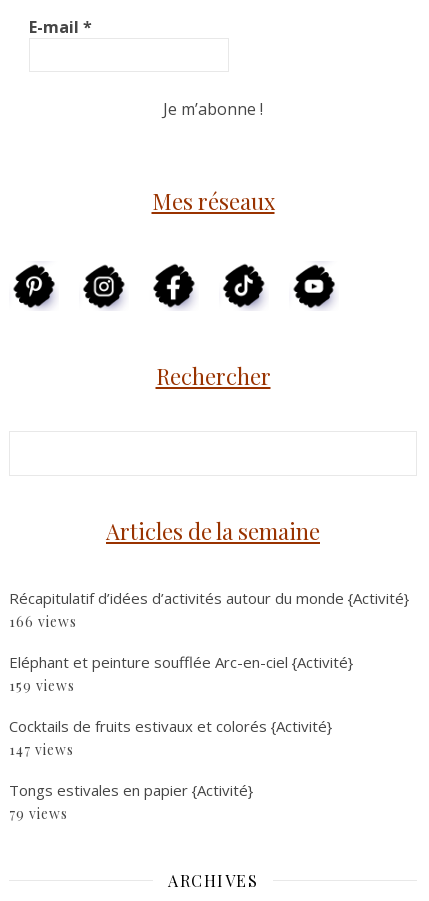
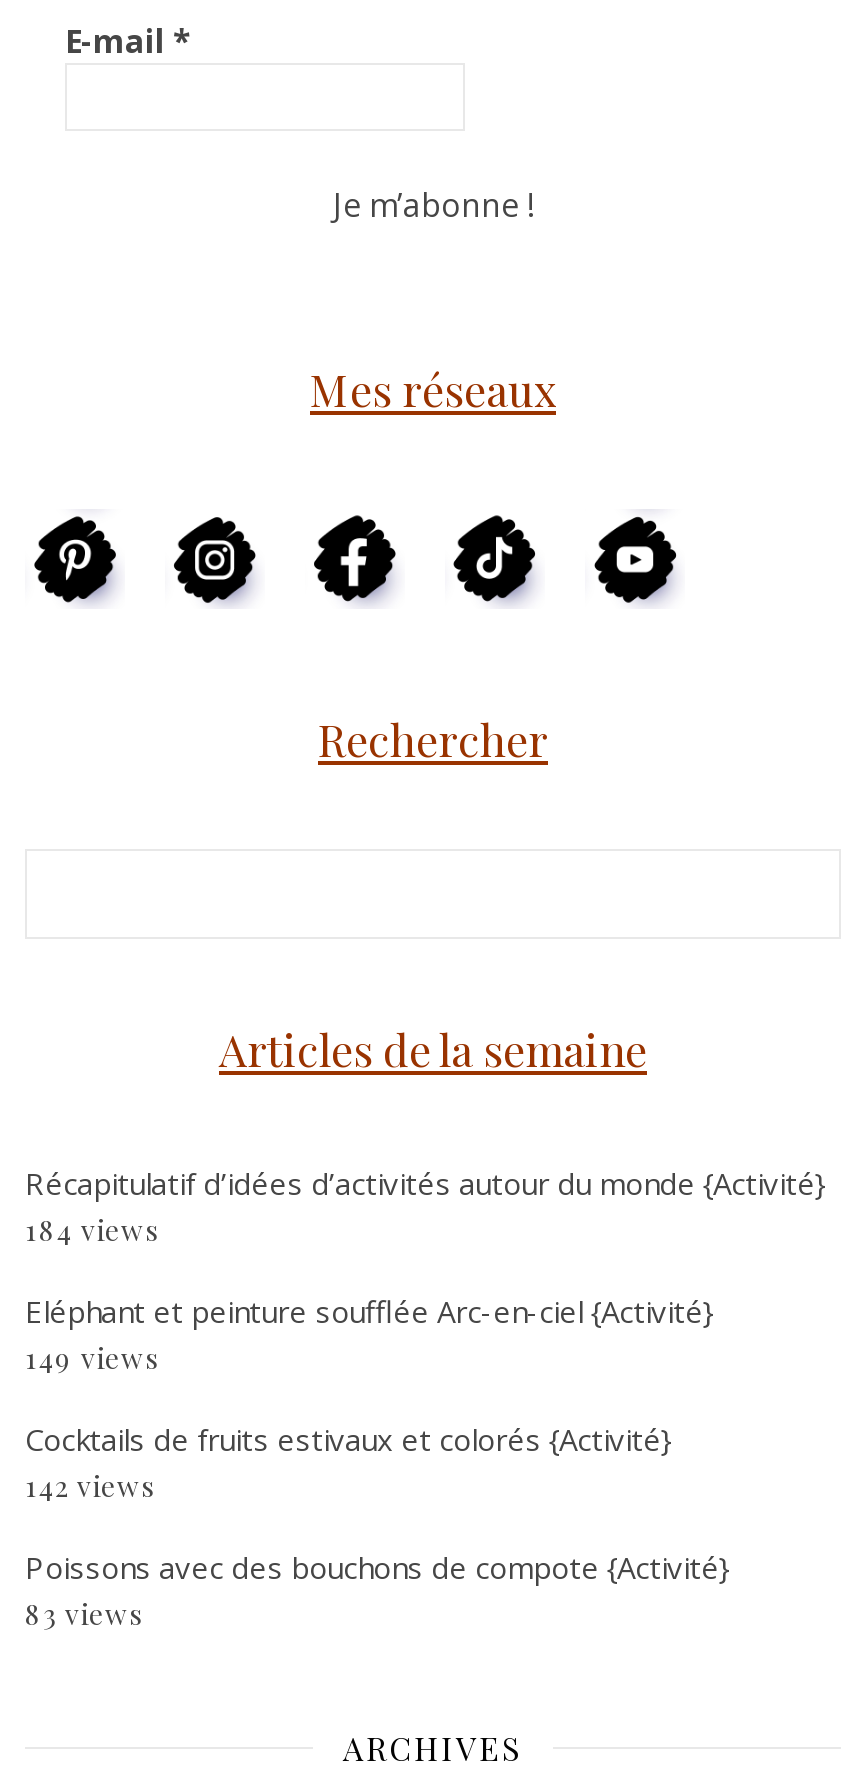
[9,612,77,631] 166 views -> [25,1211,159,1249] 184 views
[9,676,75,695] 159 views -> [25,1339,159,1377] 149 views
[9,740,74,759] 147 views -> [25,1467,155,1505] 142 views
[9,780,253,823] Tongs estivales en papier {Activité} | 79 views -> [25,1547,729,1633] Poissons avec des bouchons de compote {Activité} | 83 views

